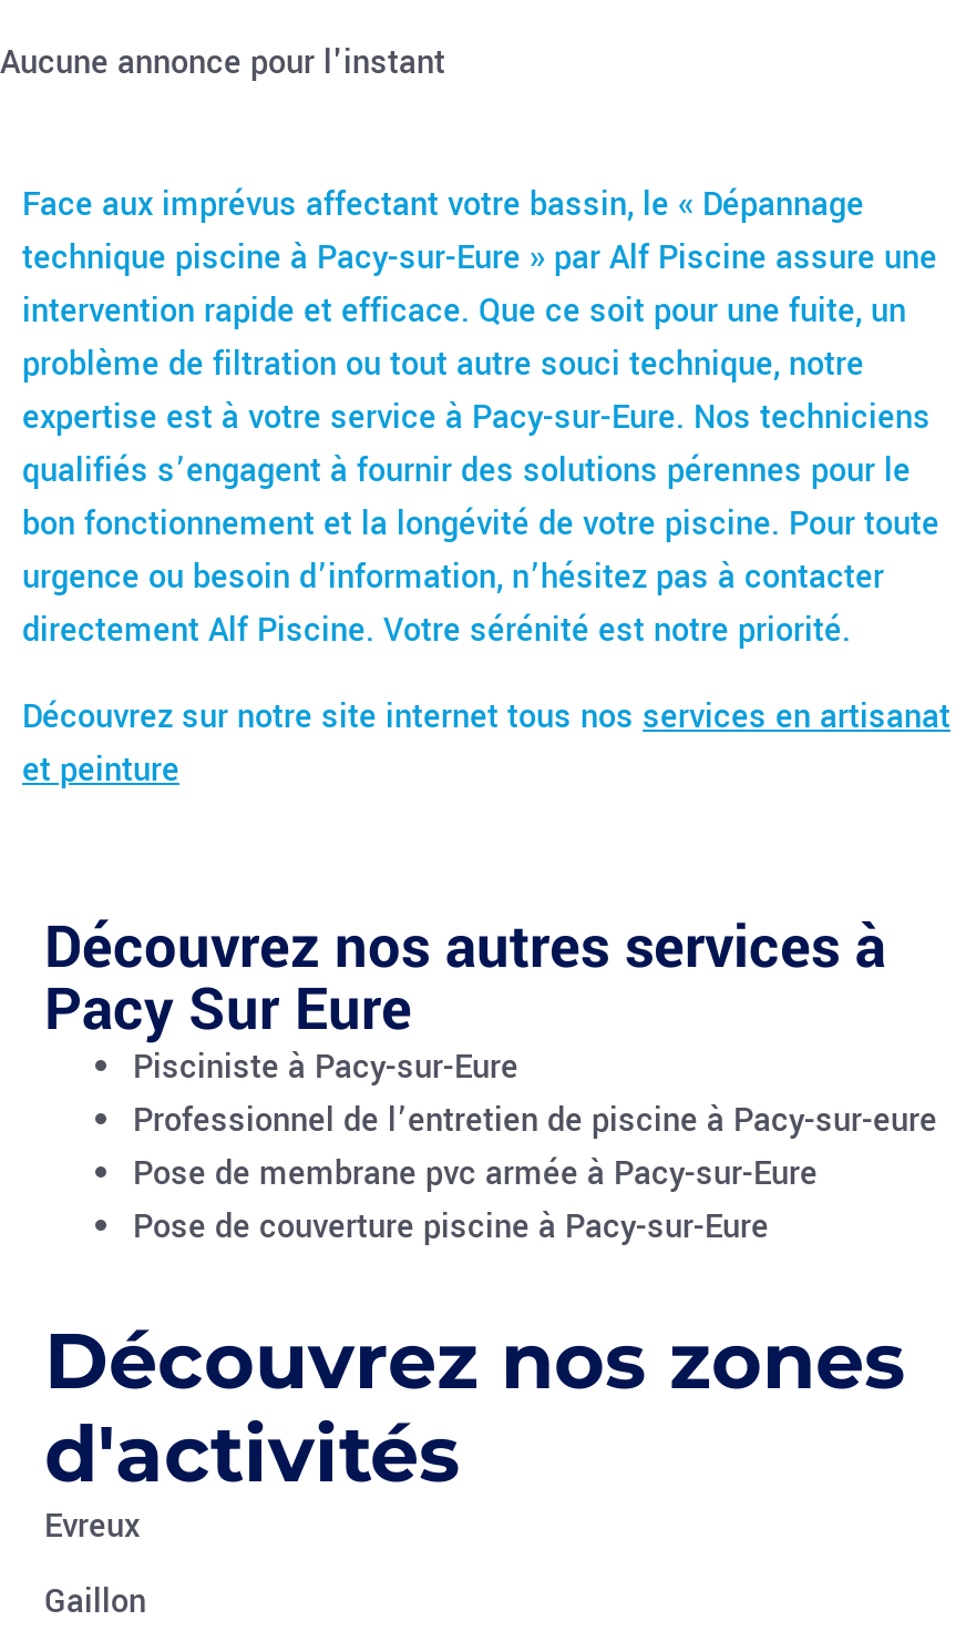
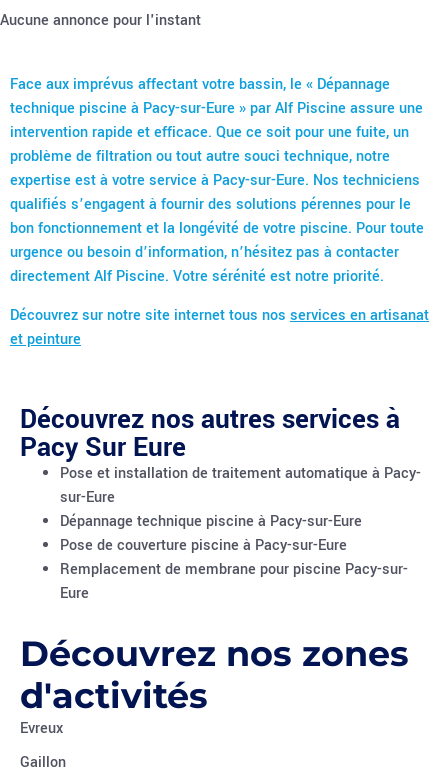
[133,1045,937,1198] Pisciniste à Pacy-sur-Eure | Professionnel de l’entretien de piscine à Pacy-sur-eure | Pose de membrane pvc armée à Pacy-sur-Eure -> [60,463,421,532] Pose et installation de traitement automatique à Pacy- | sur-Eure | Dépannage technique piscine à Pacy-sur-Eure
none -> [60,559,408,604] Remplacement de membrane pour piscine Pacy-sur- | Eure

